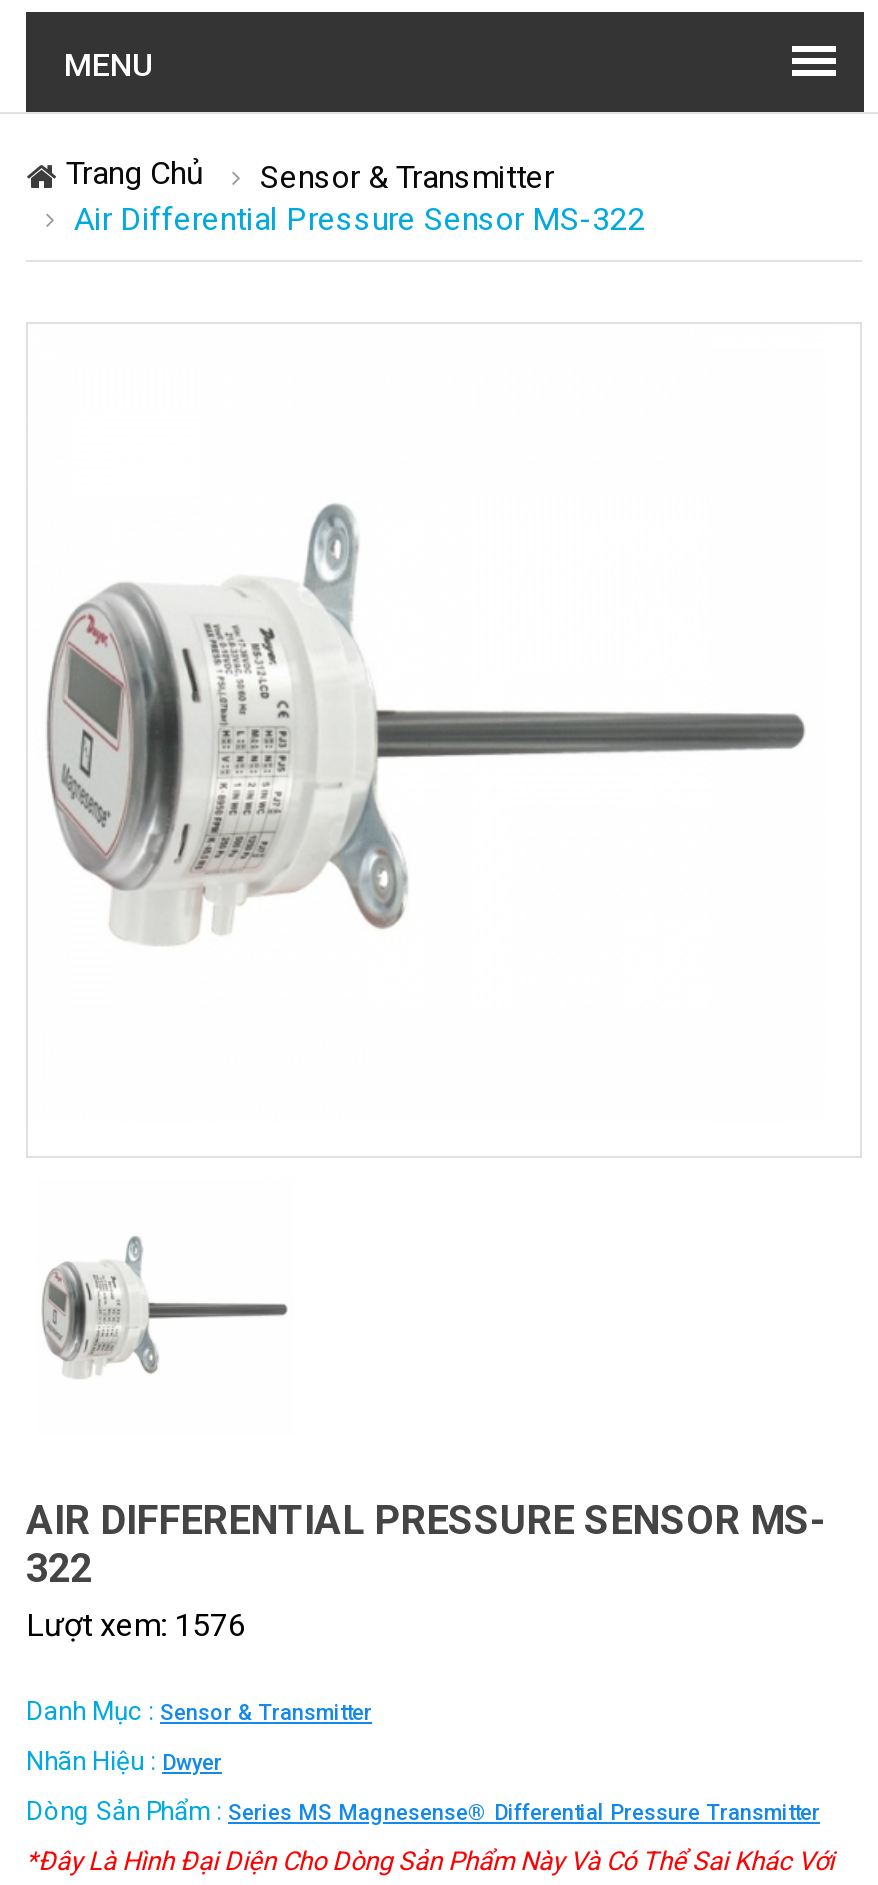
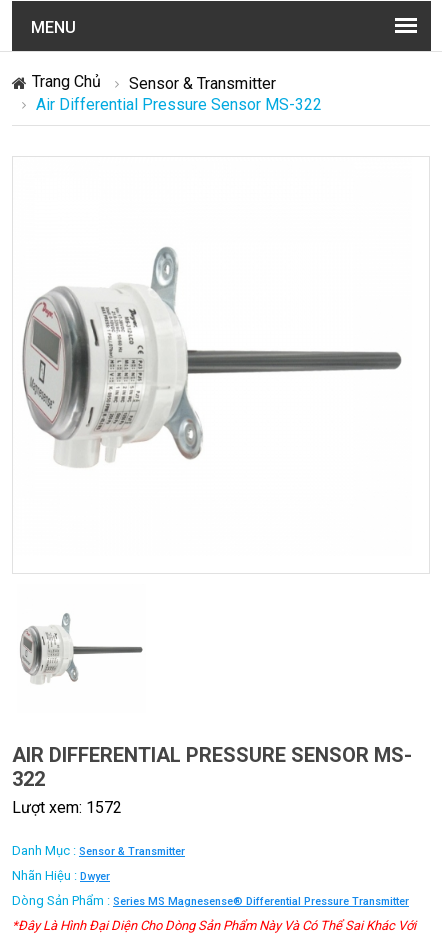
[26,1606,246,1644] Lượt xem: 1576 -> [12,798,122,817] Lượt xem: 1572

